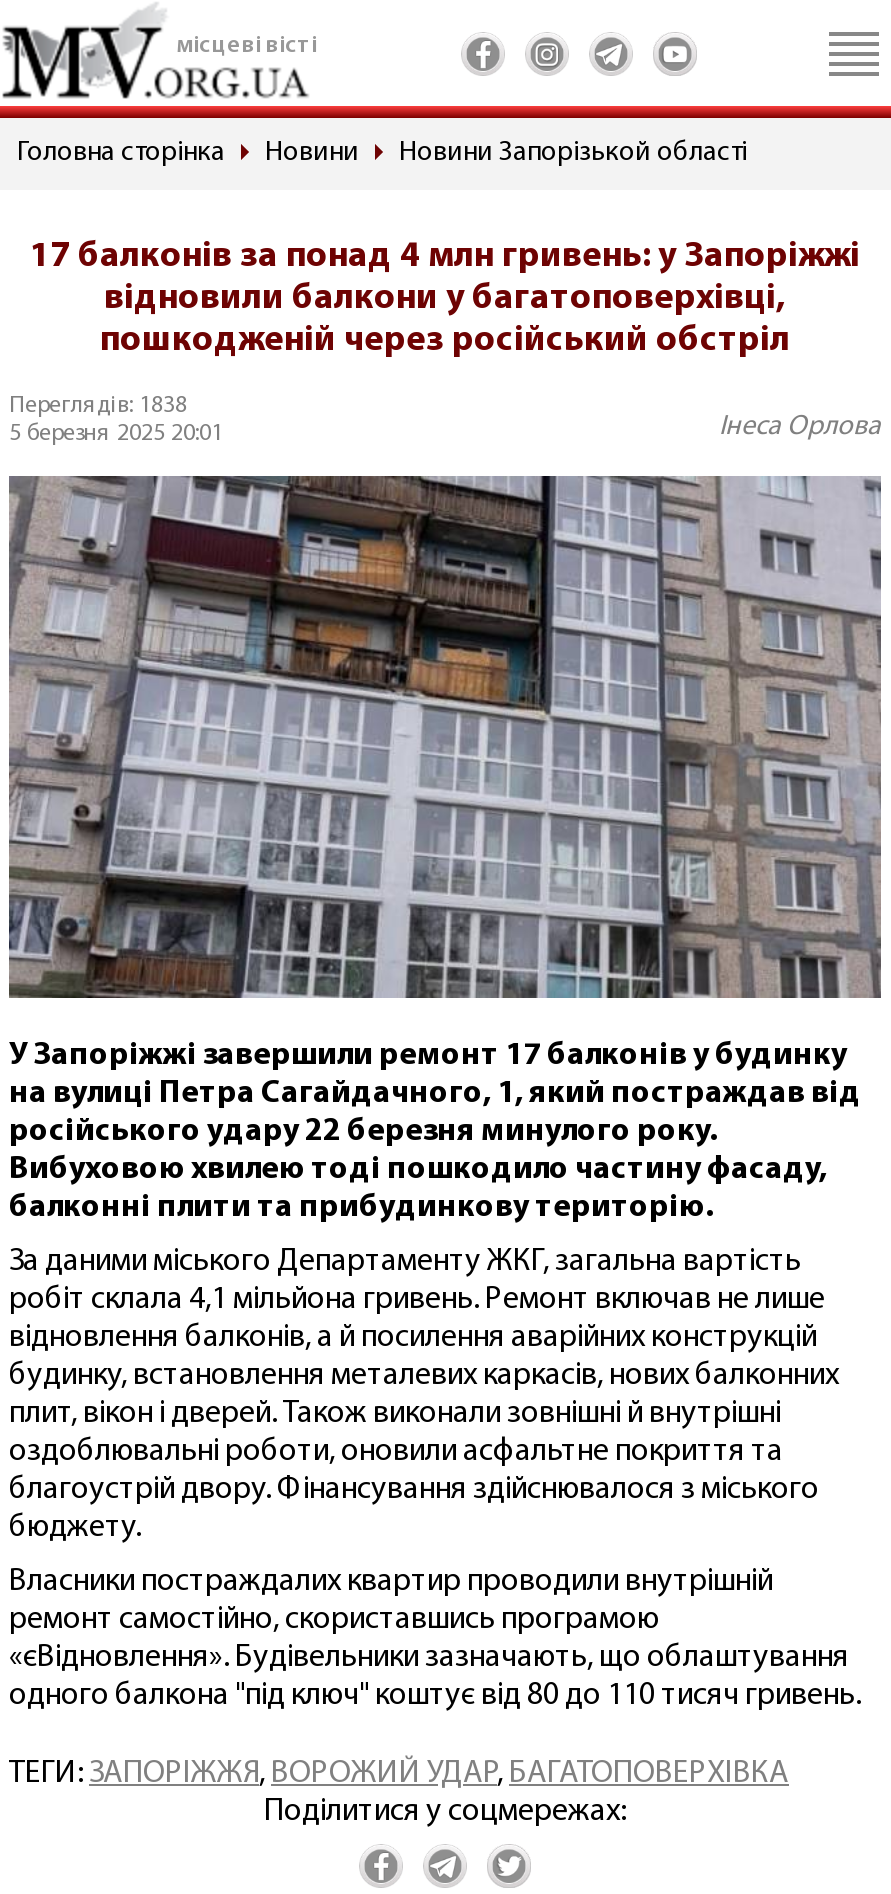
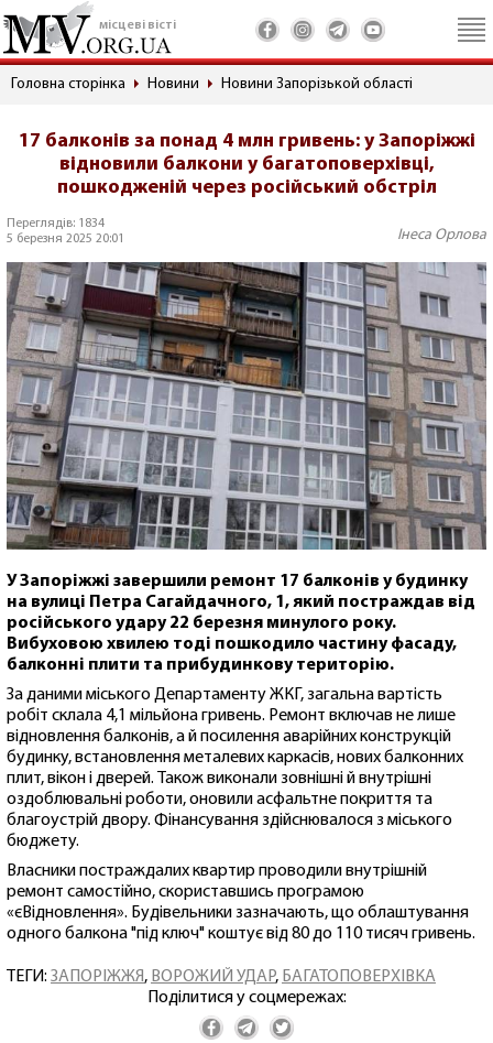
[9,394,187,418] Переглядів: 1838 -> [7,217,105,230] Переглядів: 1834

